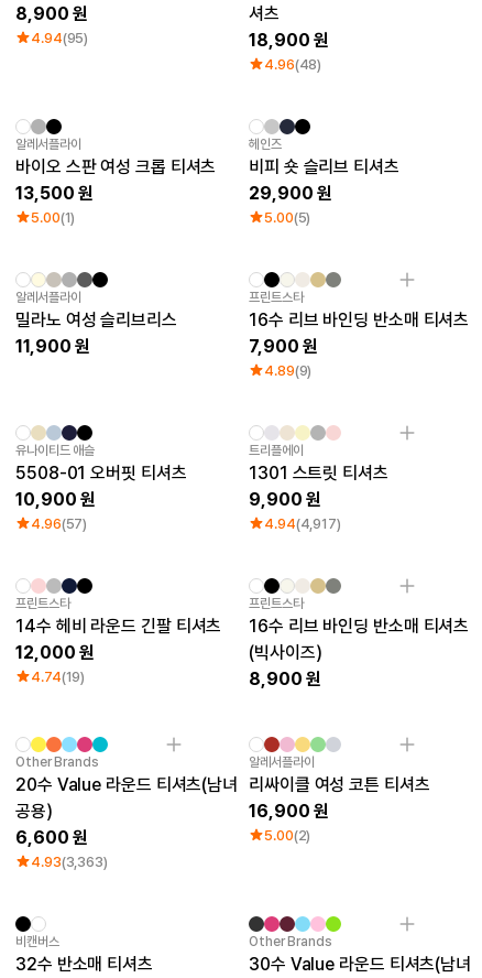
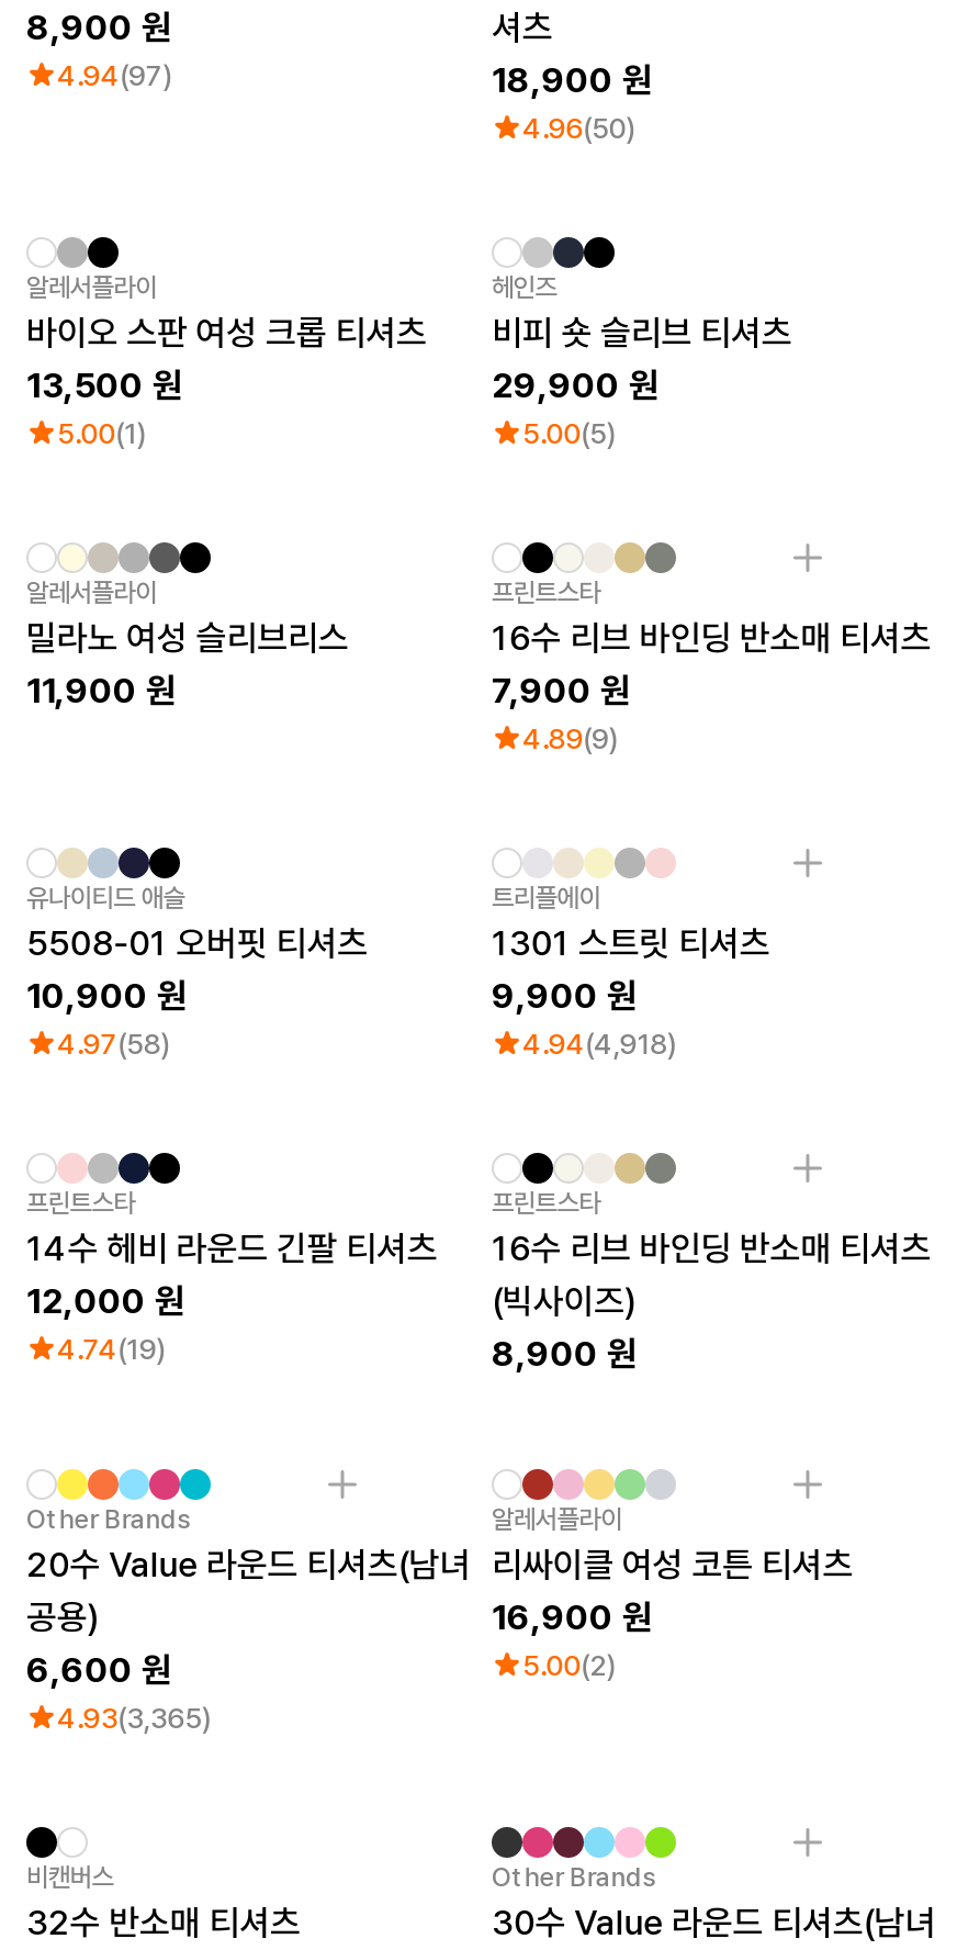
[31,30,88,46] 4.94(95) -> [57,59,172,92] 4.94(97)
[264,56,322,72] 4.96(48) -> [522,112,635,144] 4.96(50)
[31,515,87,532] 4.96(57) -> [57,1027,169,1060] 4.97(58)
[264,515,341,532] 4.94(4,917) -> [522,1027,676,1060] 4.94(4,918)
[31,853,108,870] 4.93(3,363) -> [57,1701,210,1734] 4.93(3,365)

